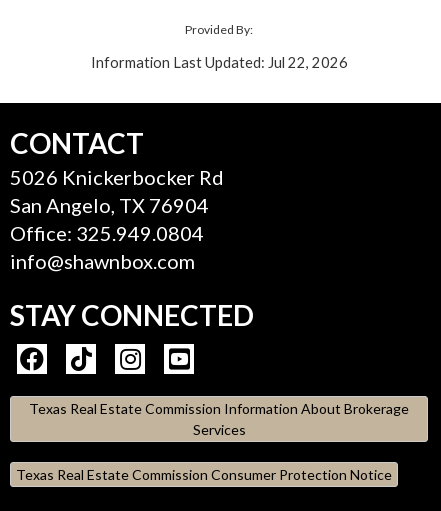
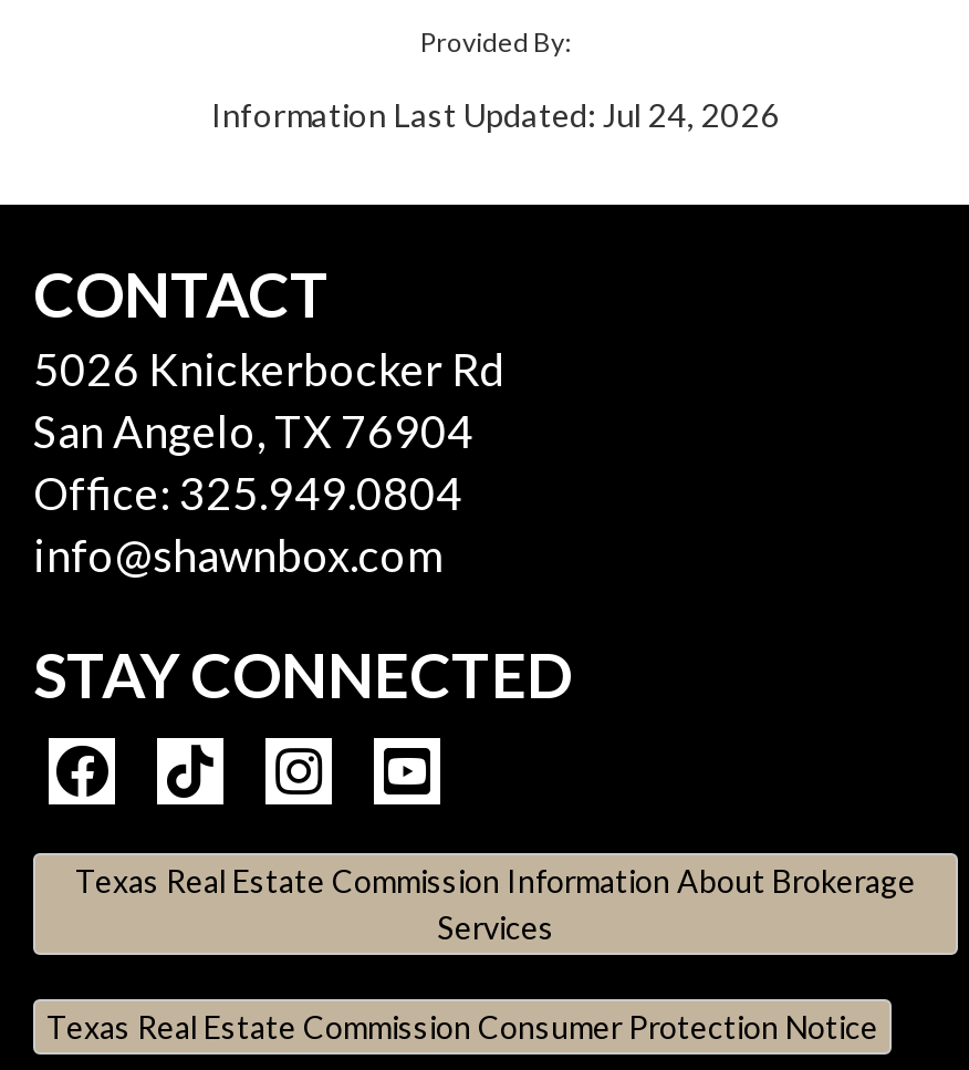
[90,54,347,71] Information Last Updated: Jul 22, 2026 -> [211,96,780,134] Information Last Updated: Jul 24, 2026

